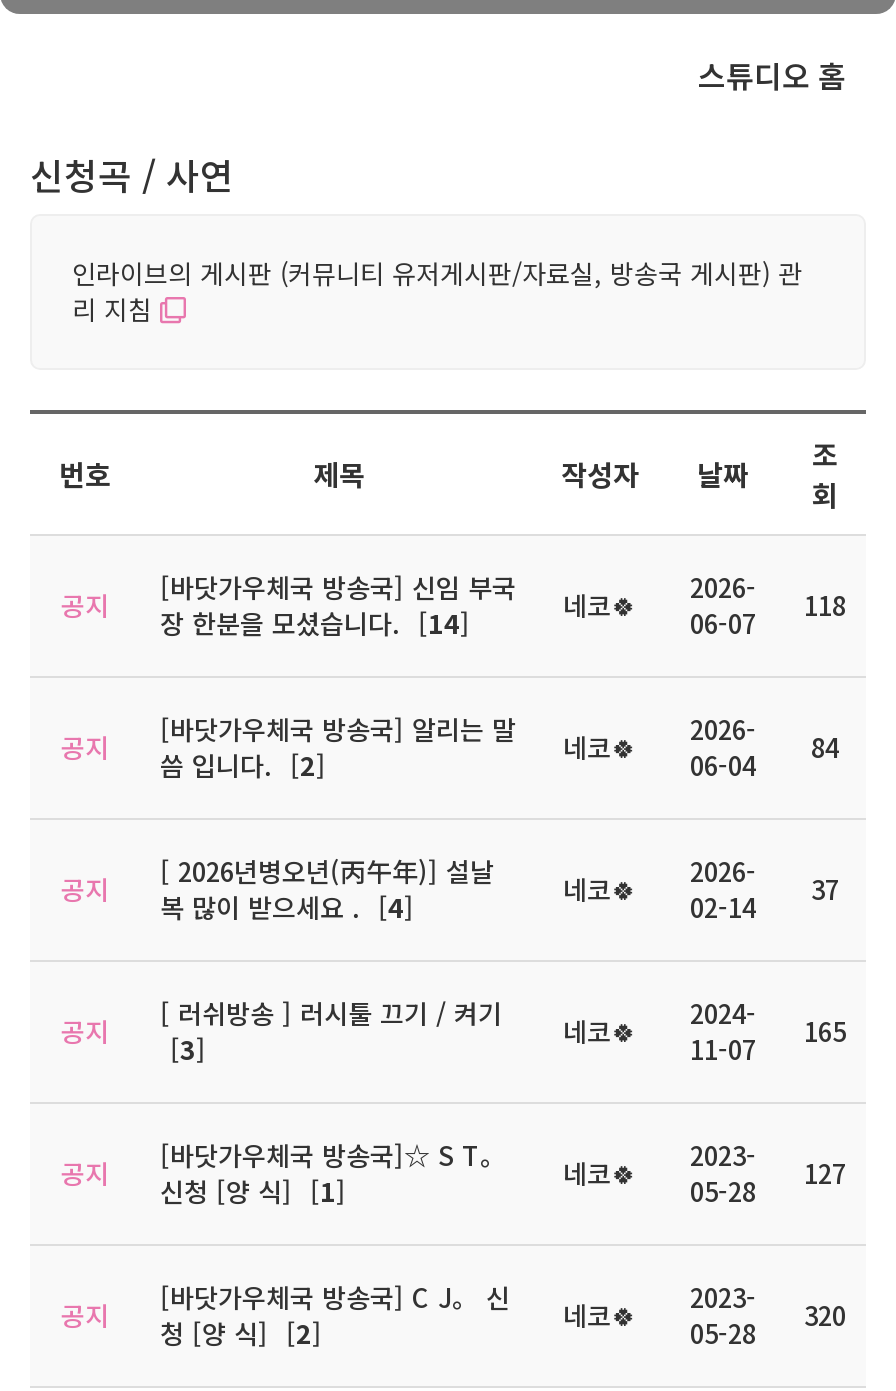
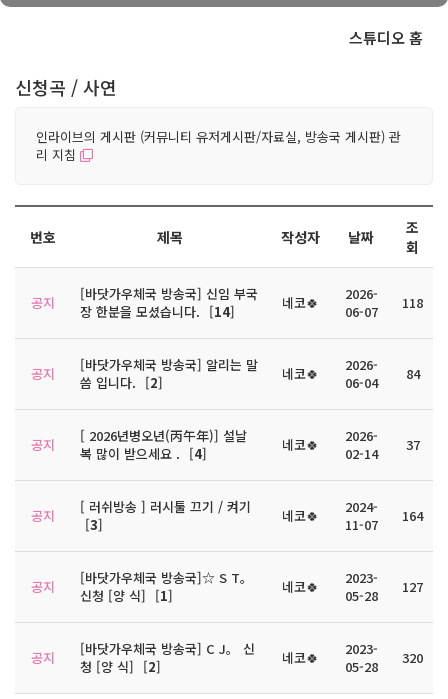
[804,1011,846,1049] 165 -> [402,505,423,524] 164

